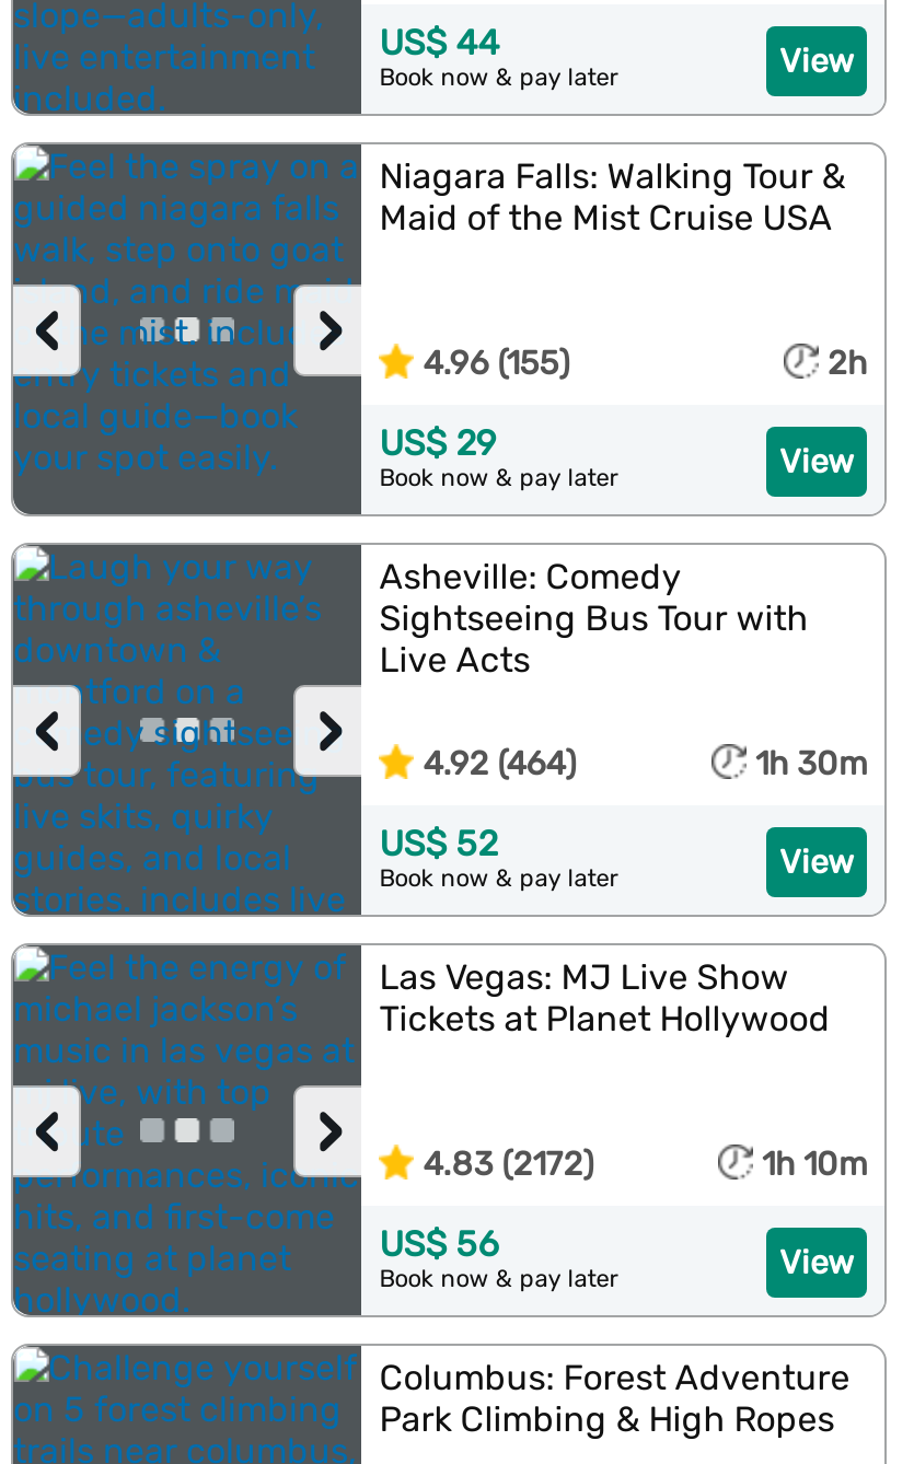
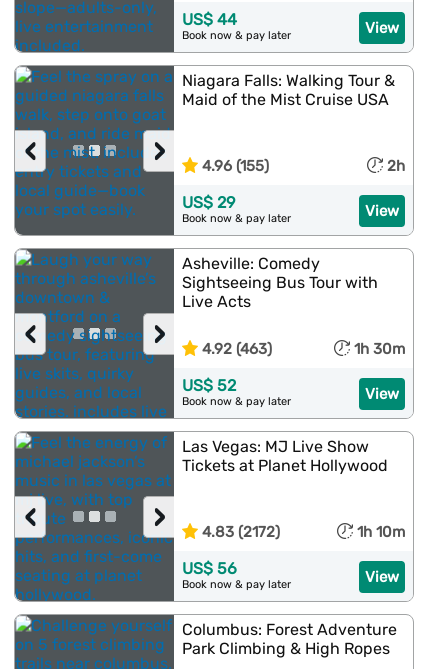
[423,744,576,783] 4.92 (464) -> [202,340,272,358] 4.92 (463)

